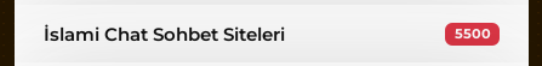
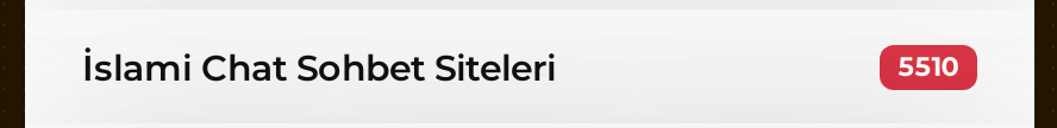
[454,25,491,42] 5500 -> [898,50,960,83] 5510

